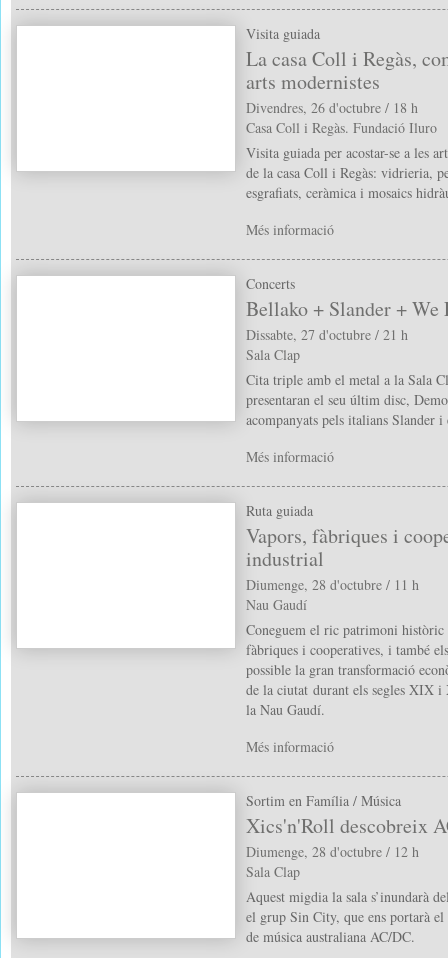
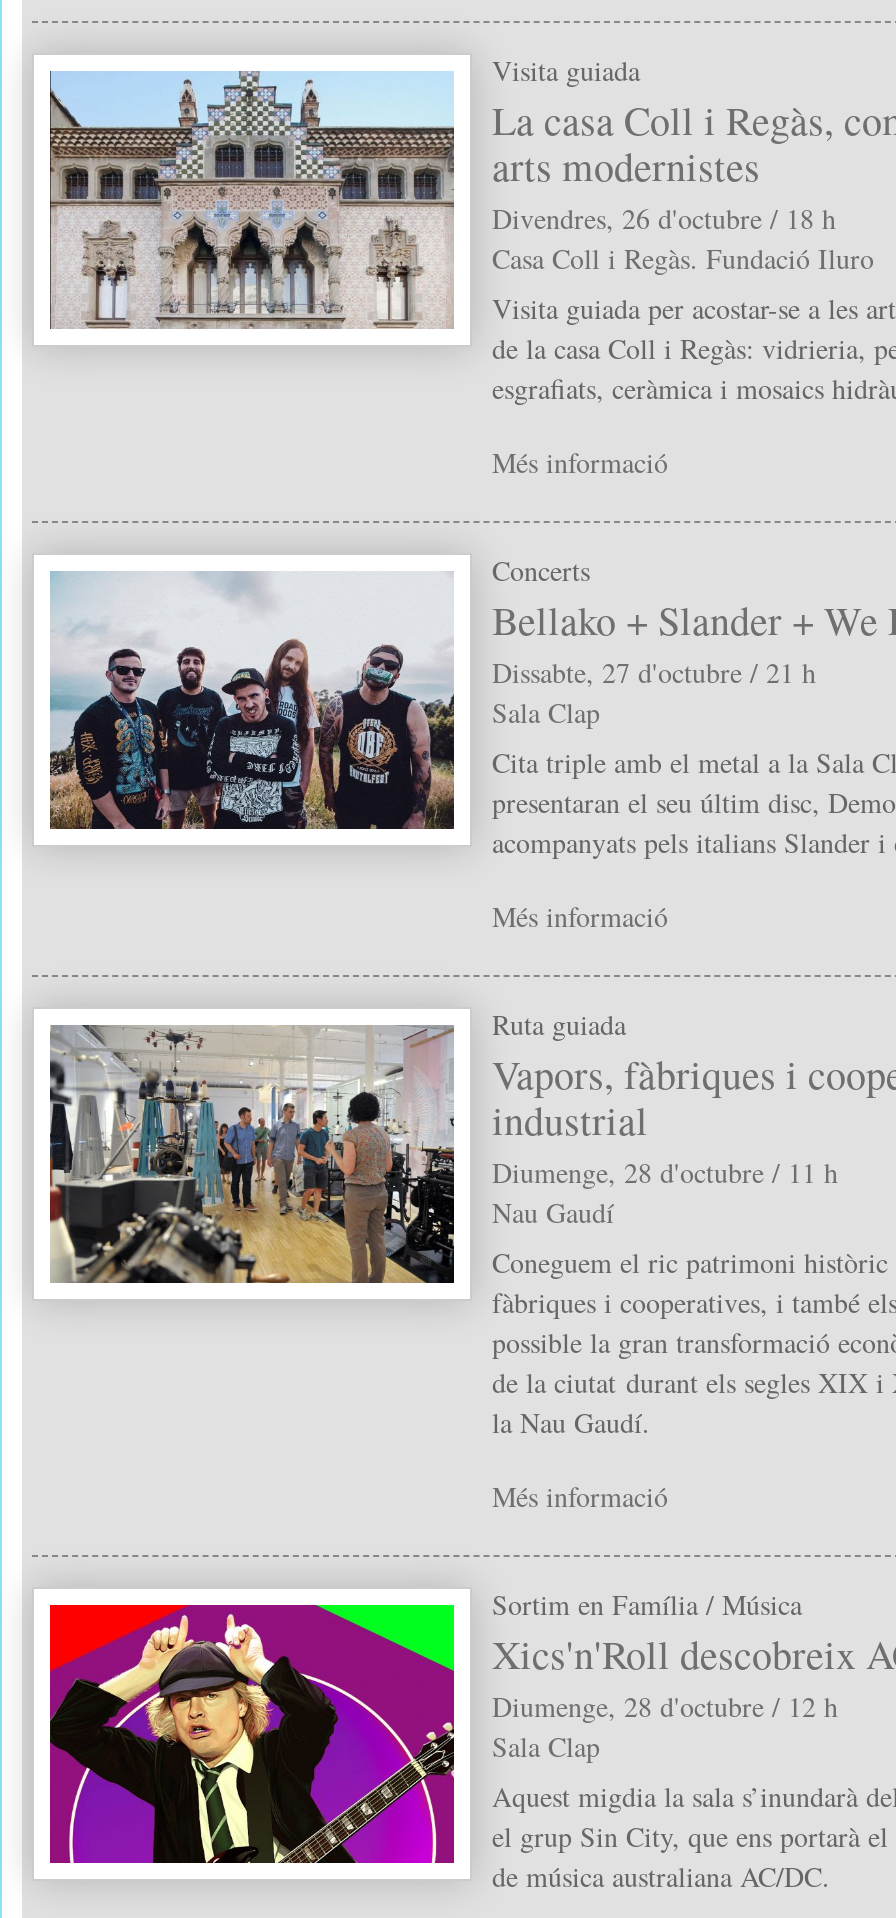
none -> [48,71,456,331] [image]
none -> [48,571,456,831] [image]
none -> [48,1023,456,1285] [image]
none -> [48,1603,456,1865] [image]

